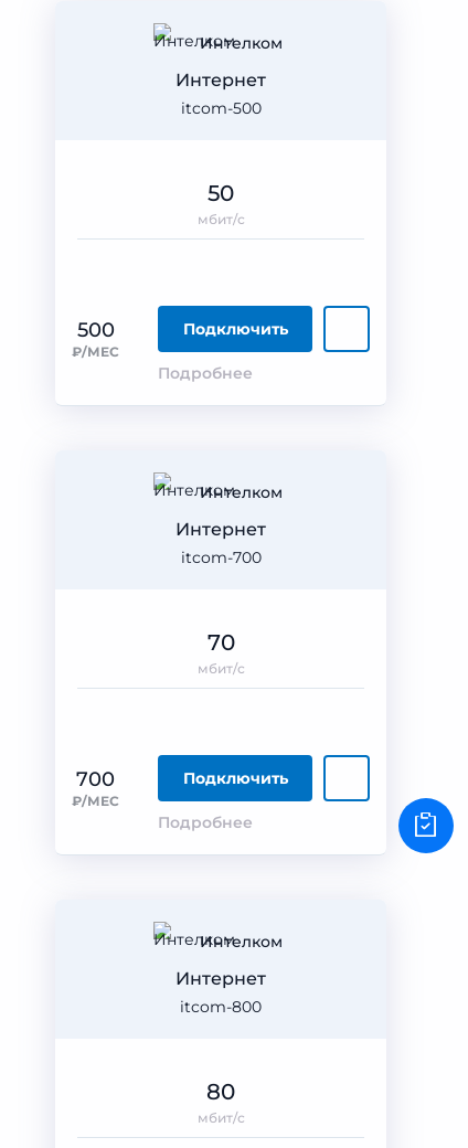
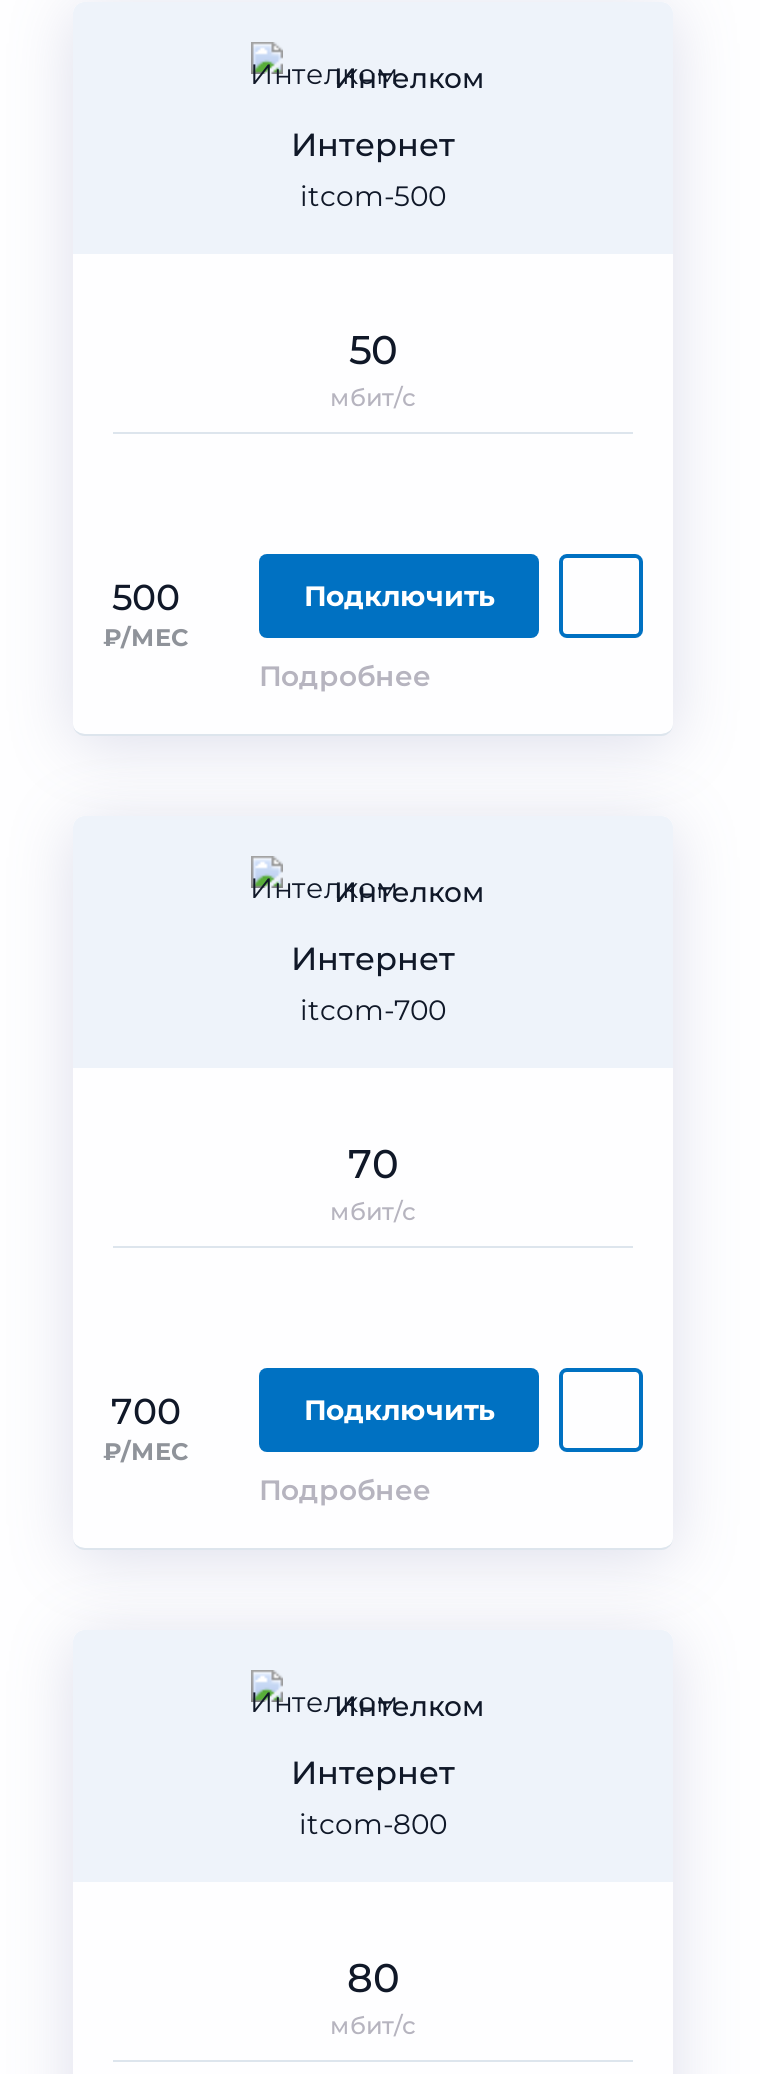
[397,797,455,854] [image] -> none

